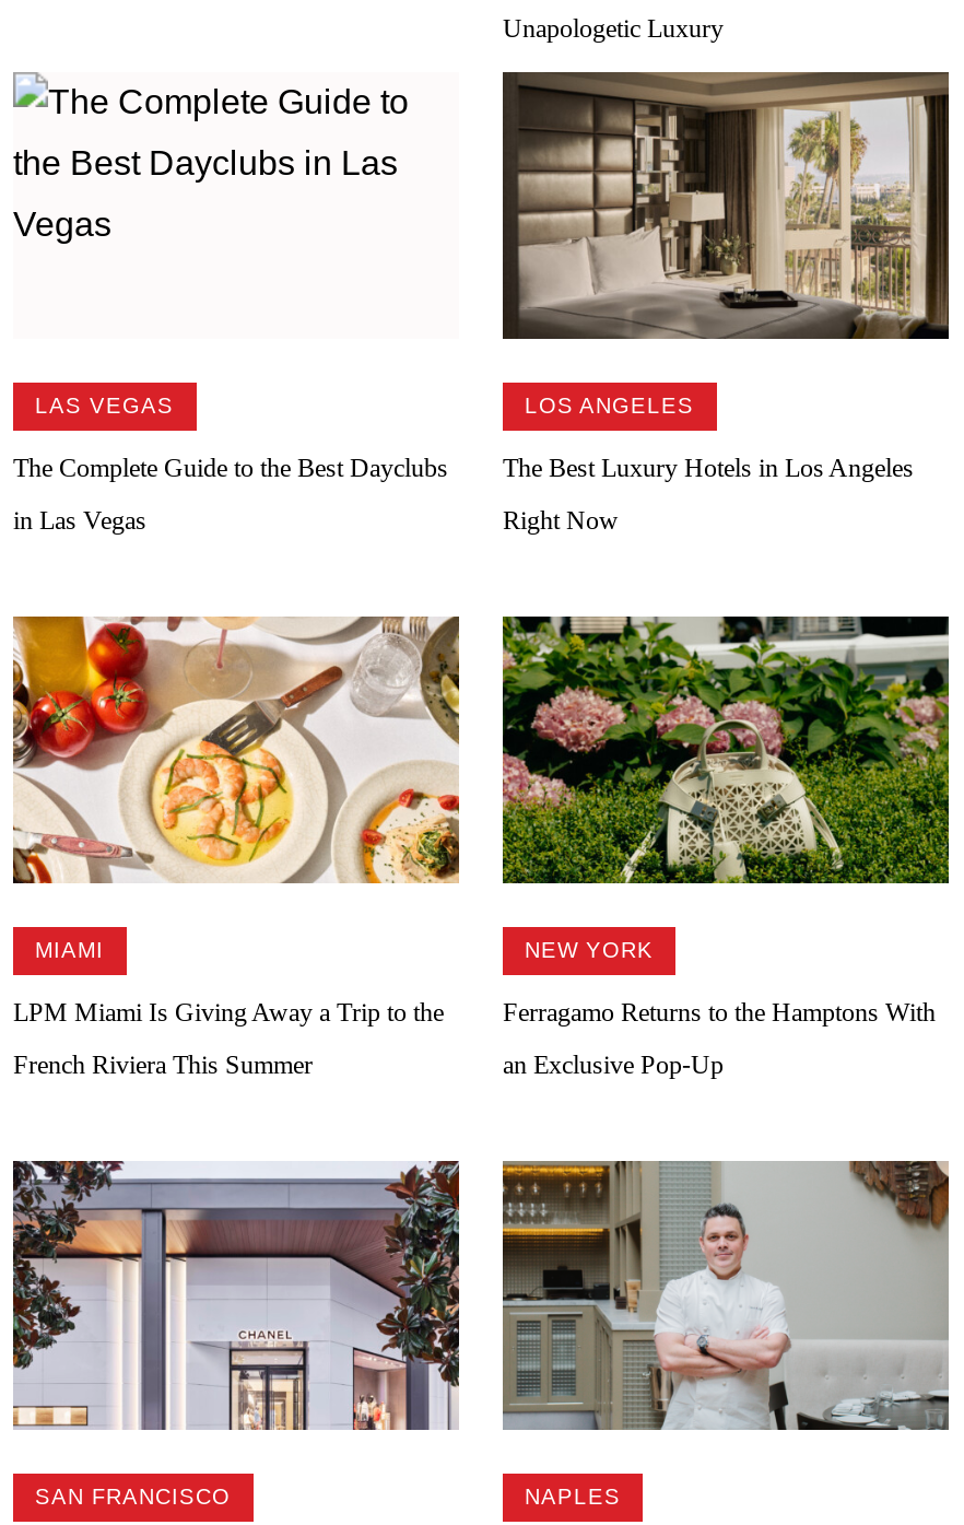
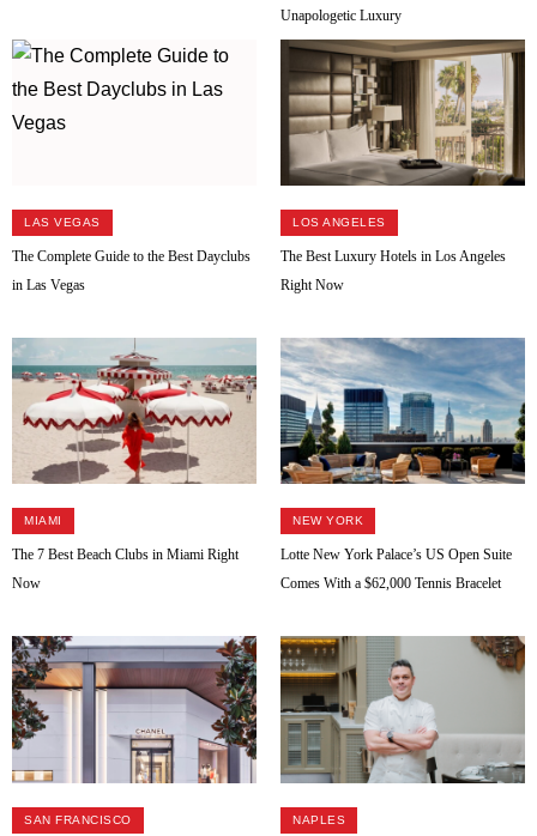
[11,614,461,885] [image] -> [11,338,258,485] [image]
[501,614,951,885] [image] -> [279,337,526,485] [image]
[13,998,444,1028] LPM Miami Is Giving Away a Trip to the -> [12,547,239,563] The 7 Best Beach Clubs in Miami Right
[503,998,936,1028] Ferragamo Returns to the Hamptons With -> [280,547,512,563] Lotte New York Palace’s US Open Suite
[13,1050,313,1081] French Riviera This Summer -> [12,575,41,592] Now
[503,1050,724,1081] an Exclusive Pop-Up -> [280,575,501,592] Comes With a $62,000 Tennis Bracelet

